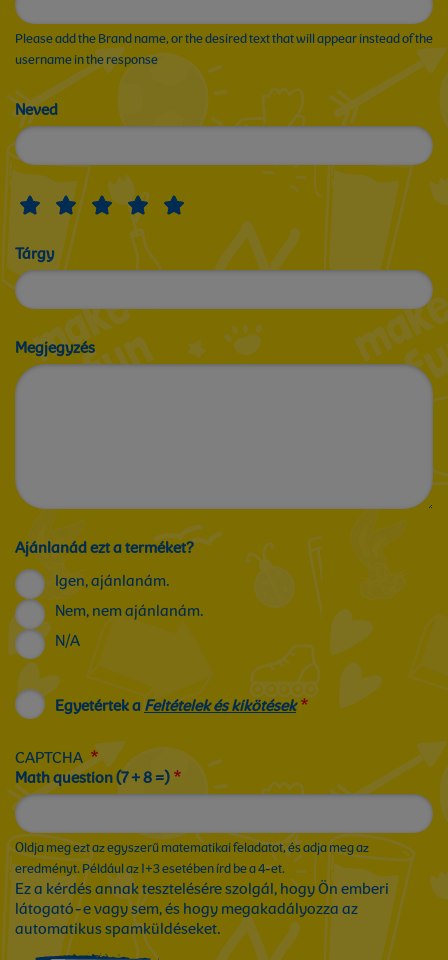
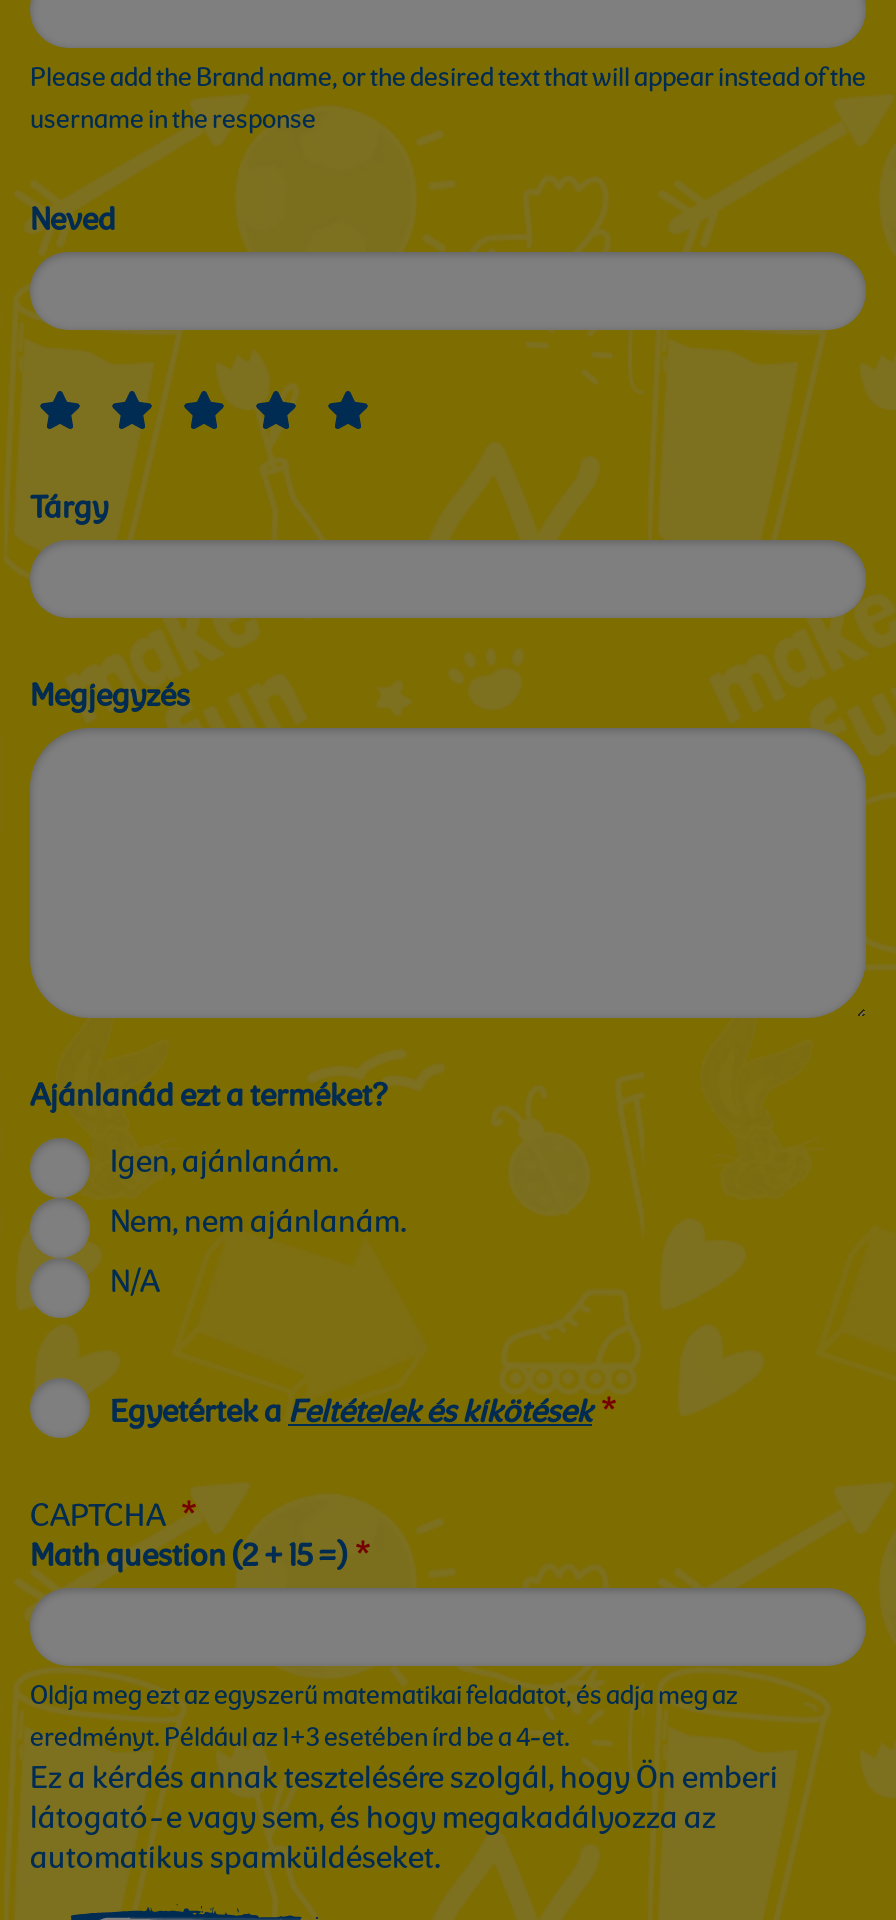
[15,771,169,787] Math question (7 + 8 =) -> [30,1542,346,1574] Math question (2 + 15 =)

